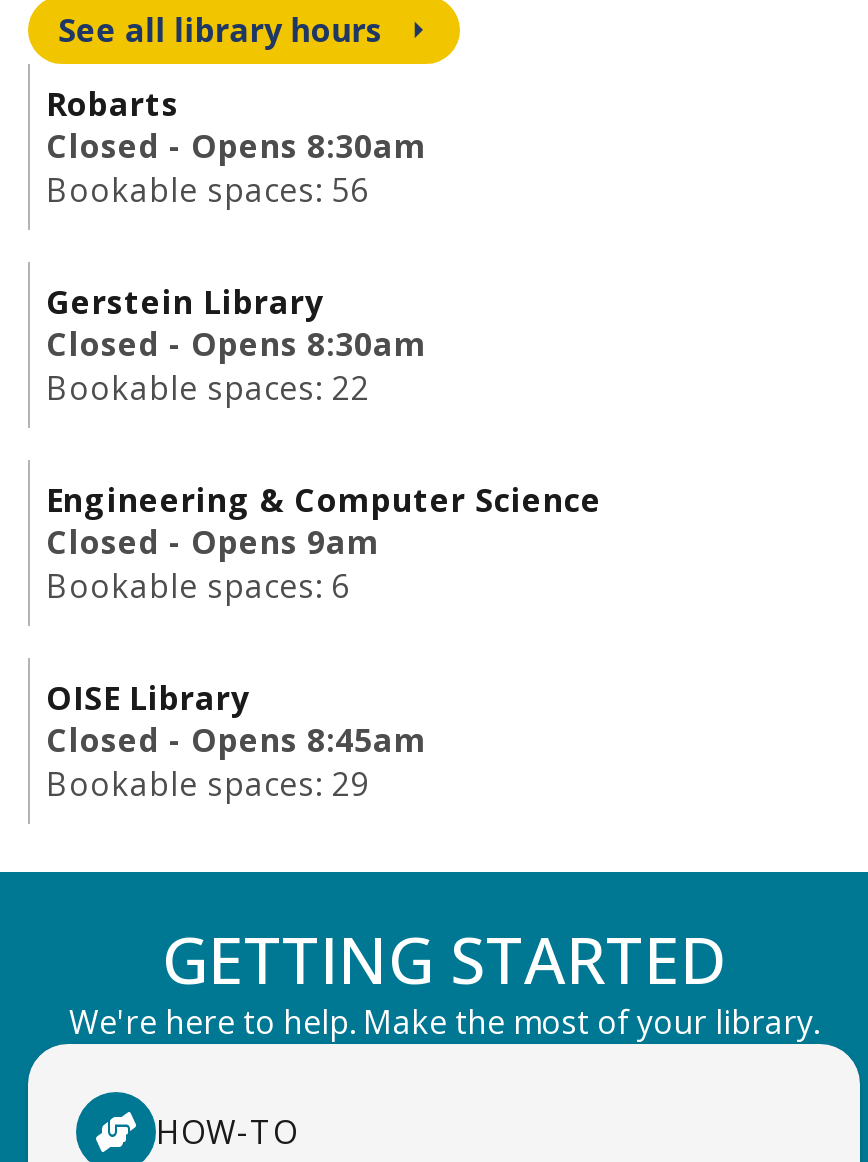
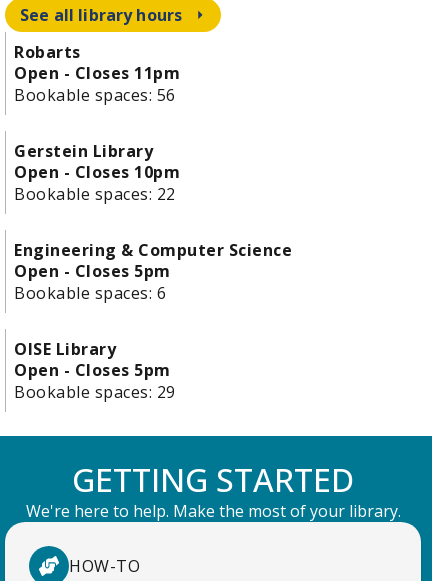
[46,123,427,167] Closed - Opens 8:30am -> [14,62,180,84] Open - Closes 11pm
[46,321,427,365] Closed - Opens 8:30am -> [14,161,180,183] Open - Closes 10pm
[46,519,380,563] Closed - Opens 9am -> [14,260,170,282] Open - Closes 5pm
[46,717,427,761] Closed - Opens 8:45am -> [14,359,170,381] Open - Closes 5pm

